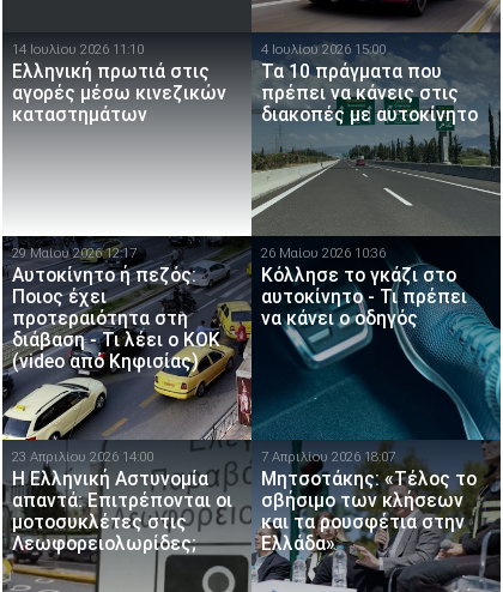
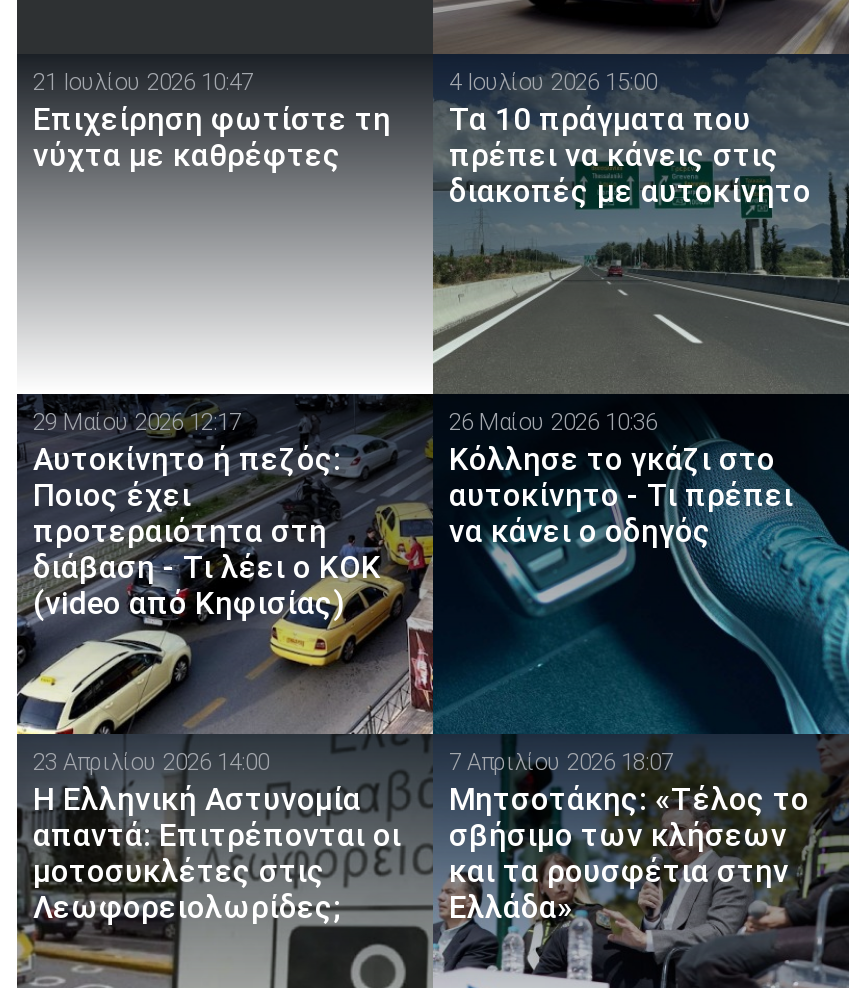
[12,41,226,126] 14 Ιουλίου 2026 11:10 | Ελληνική πρωτιά στις | αγορές μέσω κινεζικών | καταστημάτων -> [33,69,391,175] 21 Ιουλίου 2026 10:47 | Επιχείρηση φωτίστε τη | νύχτα με καθρέφτες

